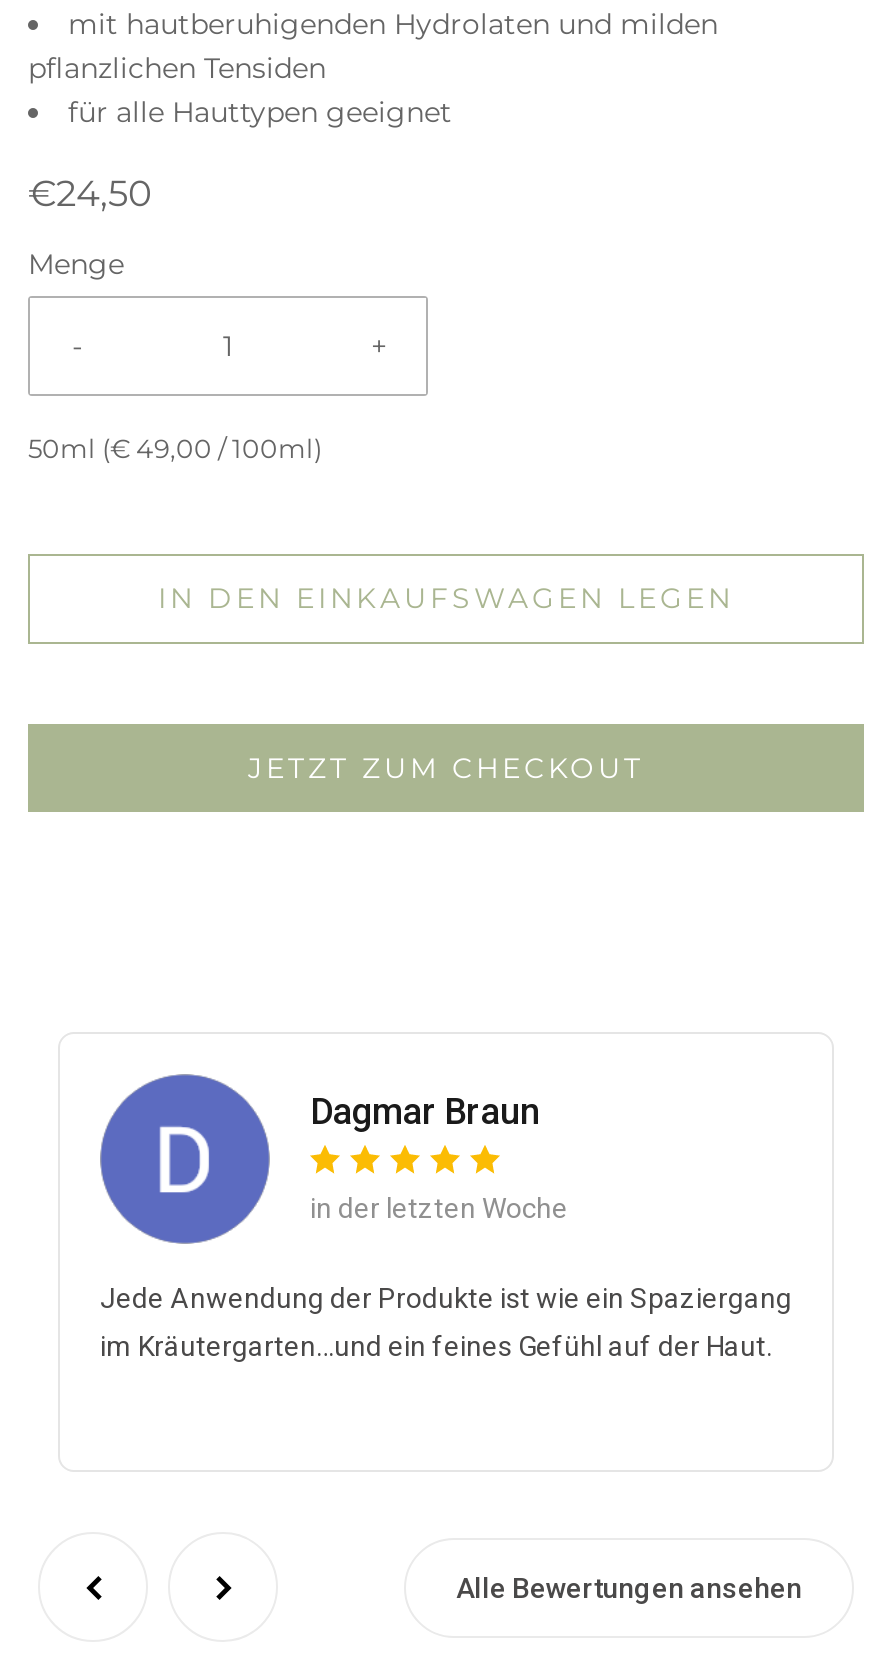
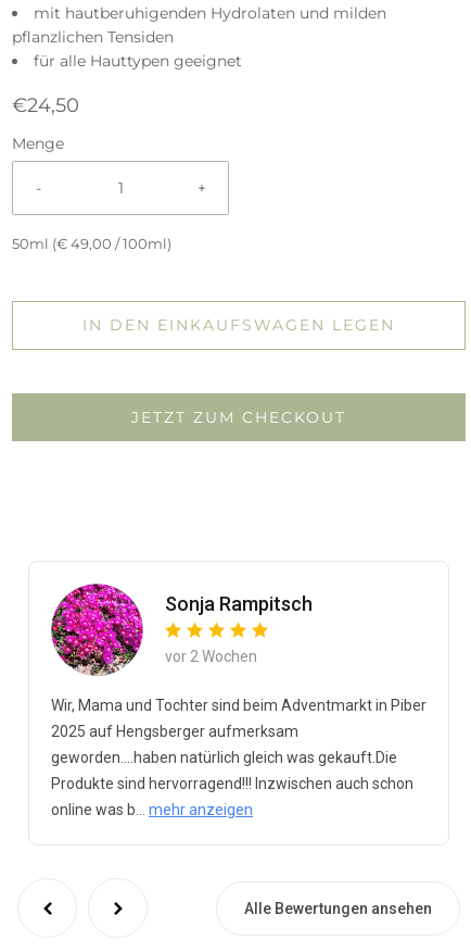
[98,1074,792,1362] [image] | Dagmar Braun | in der letzten Woche | Jede Anwendung der Produkte ist wie ein Spaziergang | im Kräutergarten…und ein feines Gefühl auf der Haut. -> [50,583,427,818] [image] | Sonja Rampitsch | vor 2 Wochen | Wir, Mama und Tochter sind beim Adventmarkt in Piber | 2025 auf Hengsberger aufmerksam | geworden....haben natürlich gleich was gekauft.Die | Produkte sind hervorragend!!! Inzwischen auch schon | online was b... mehr anzeigen

